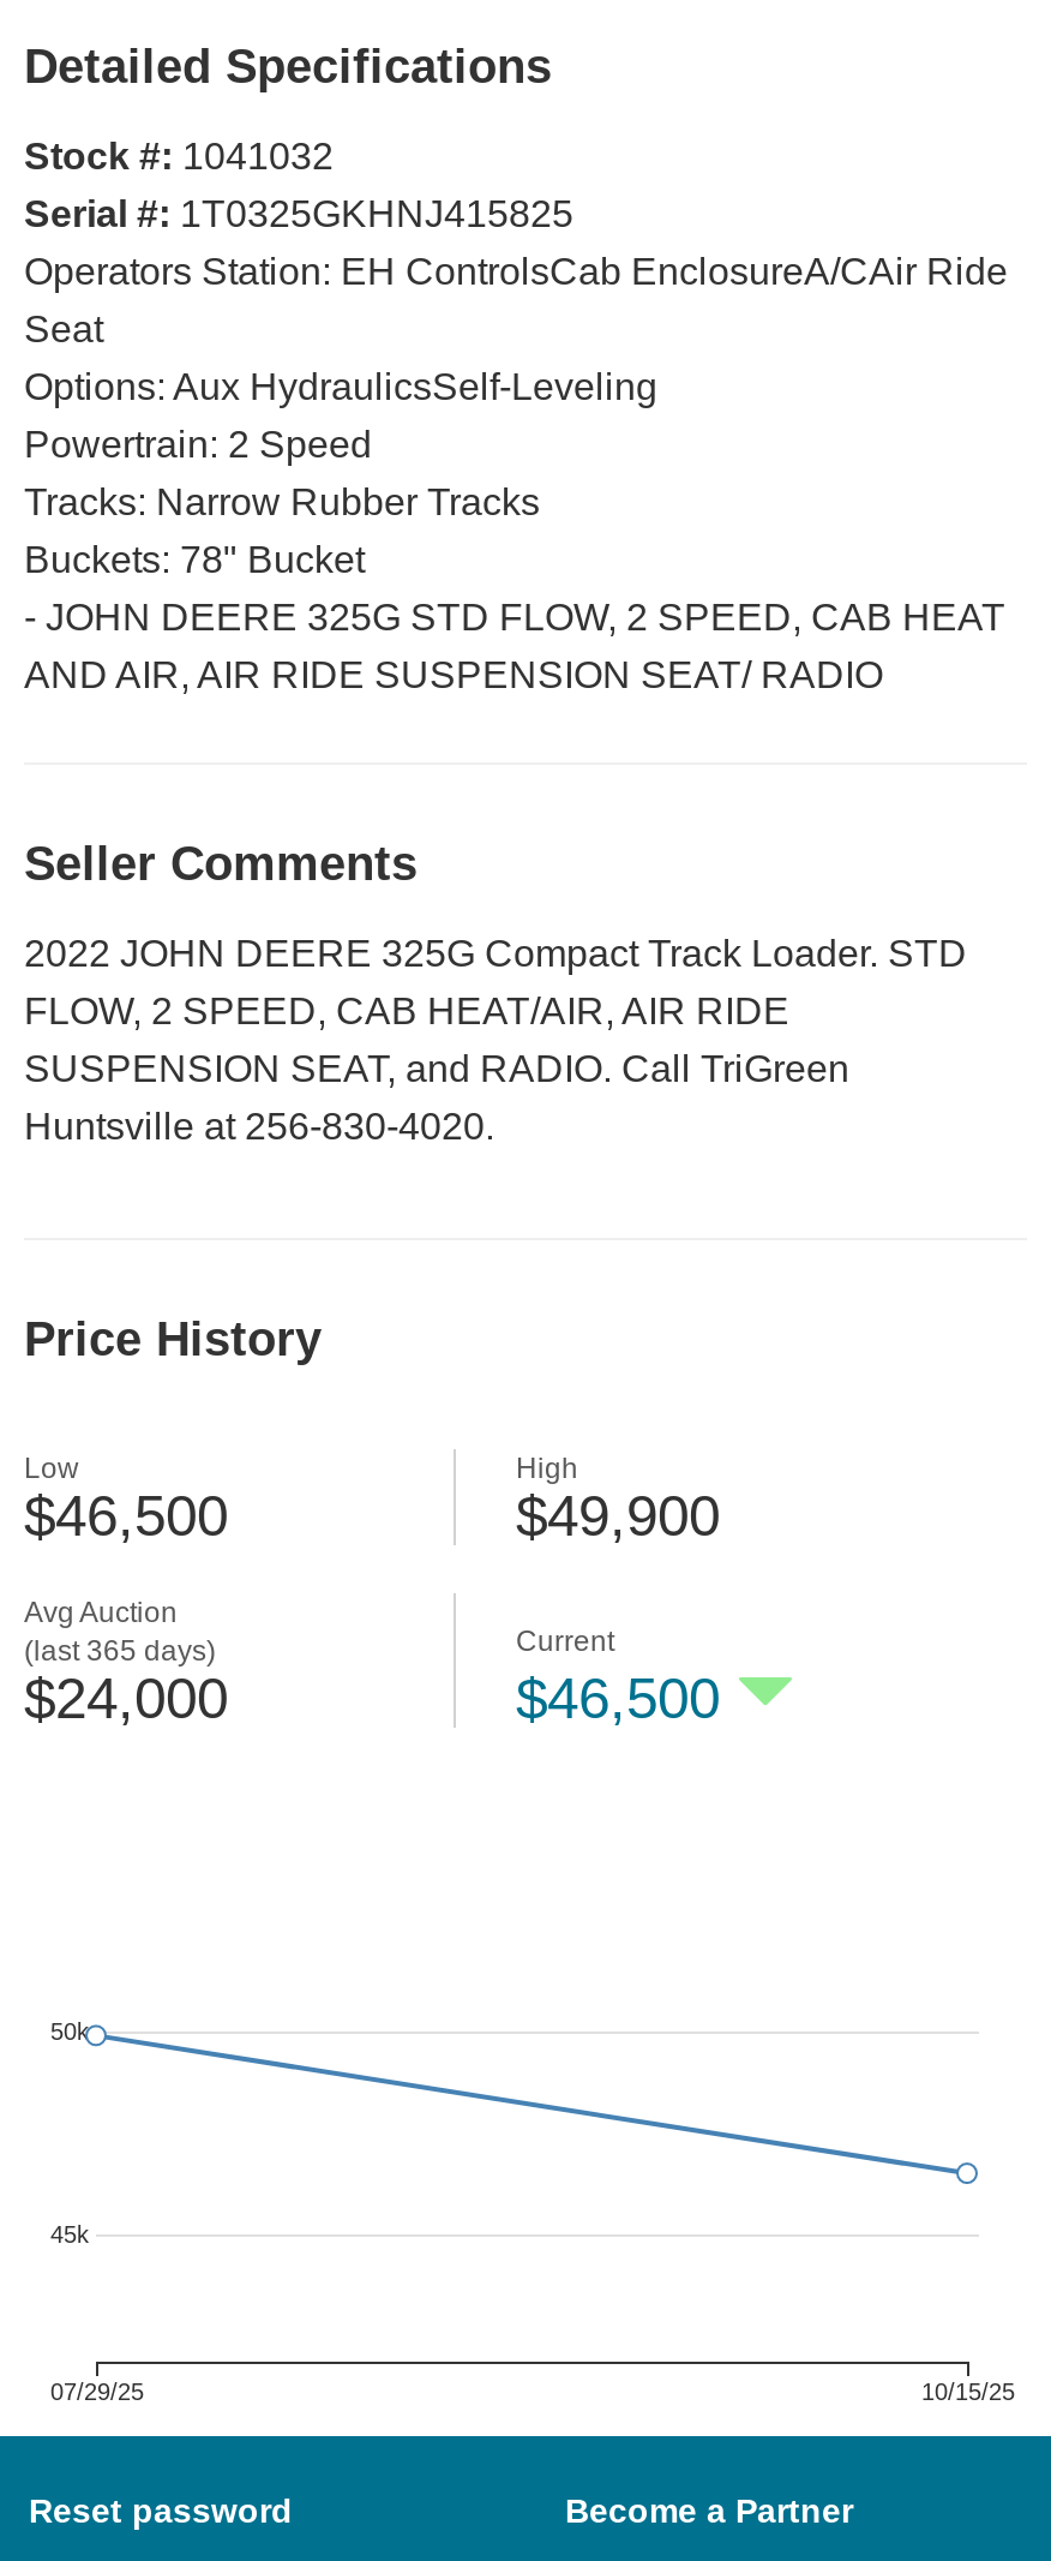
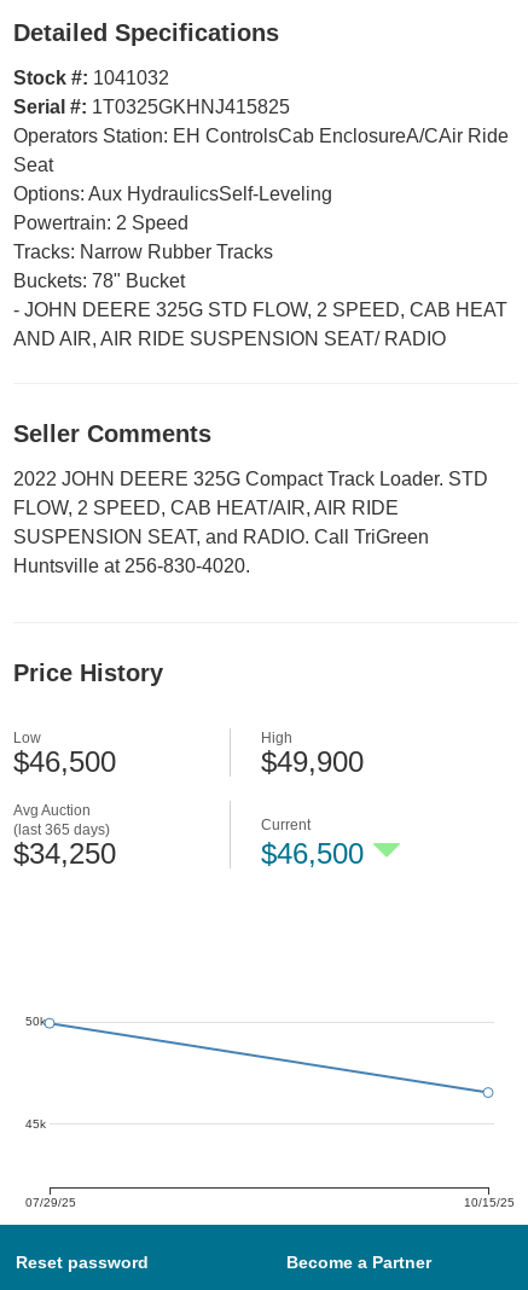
[24,1665,228,1730] $24,000 -> [13,837,116,869] $34,250

